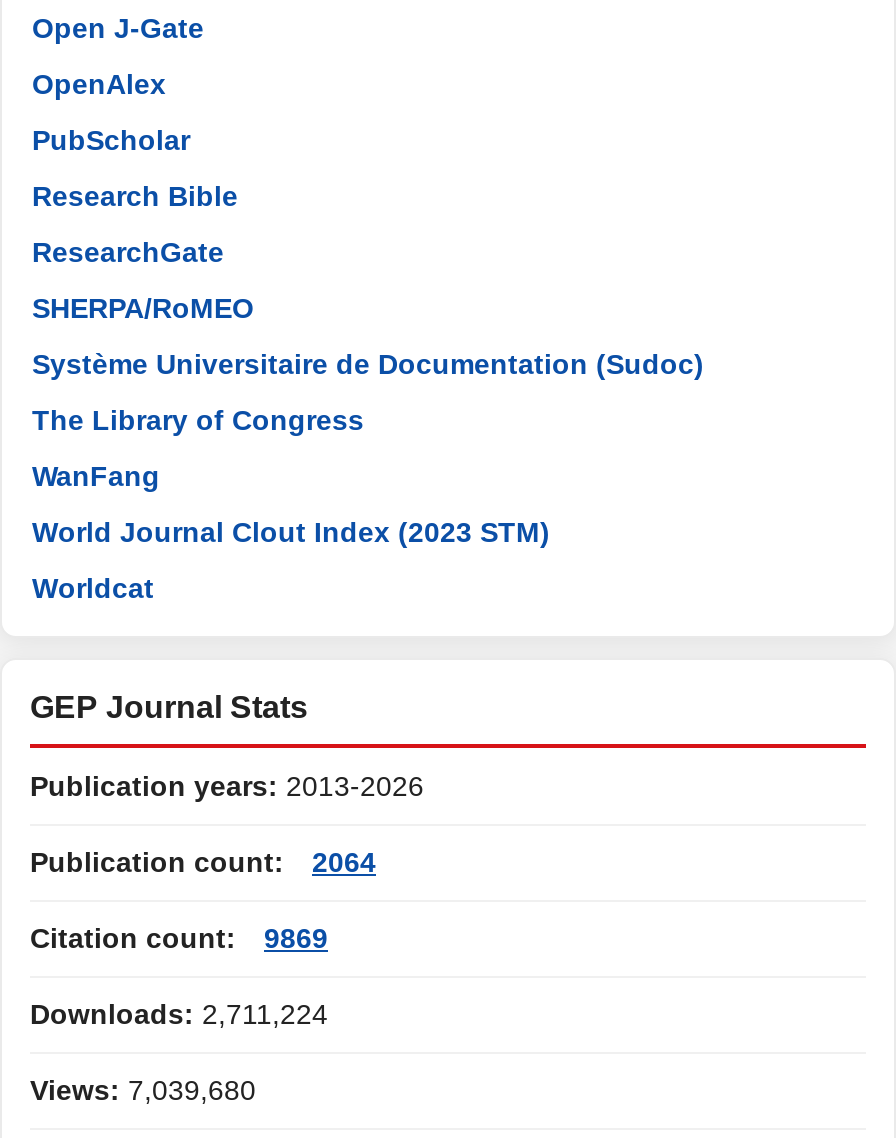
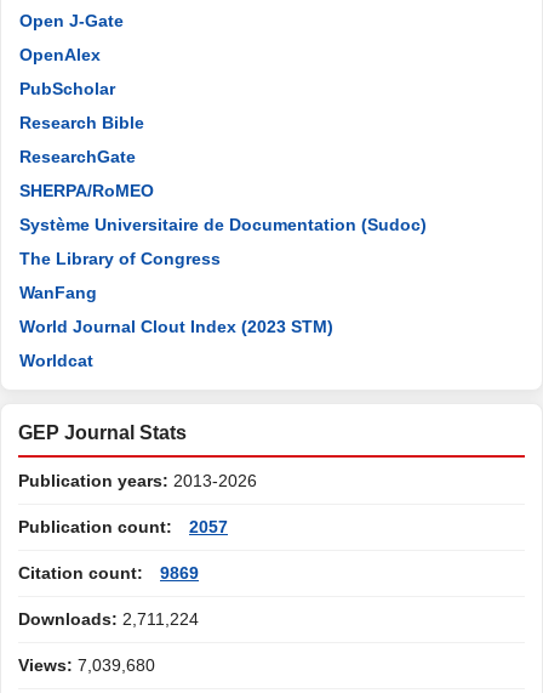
[30,846,376,878] Publication count: 2064 -> [18,517,228,536] Publication count: 2057

